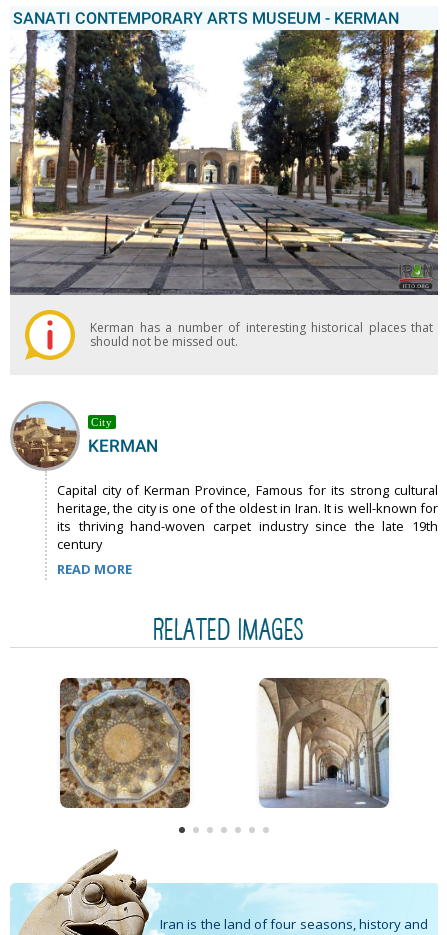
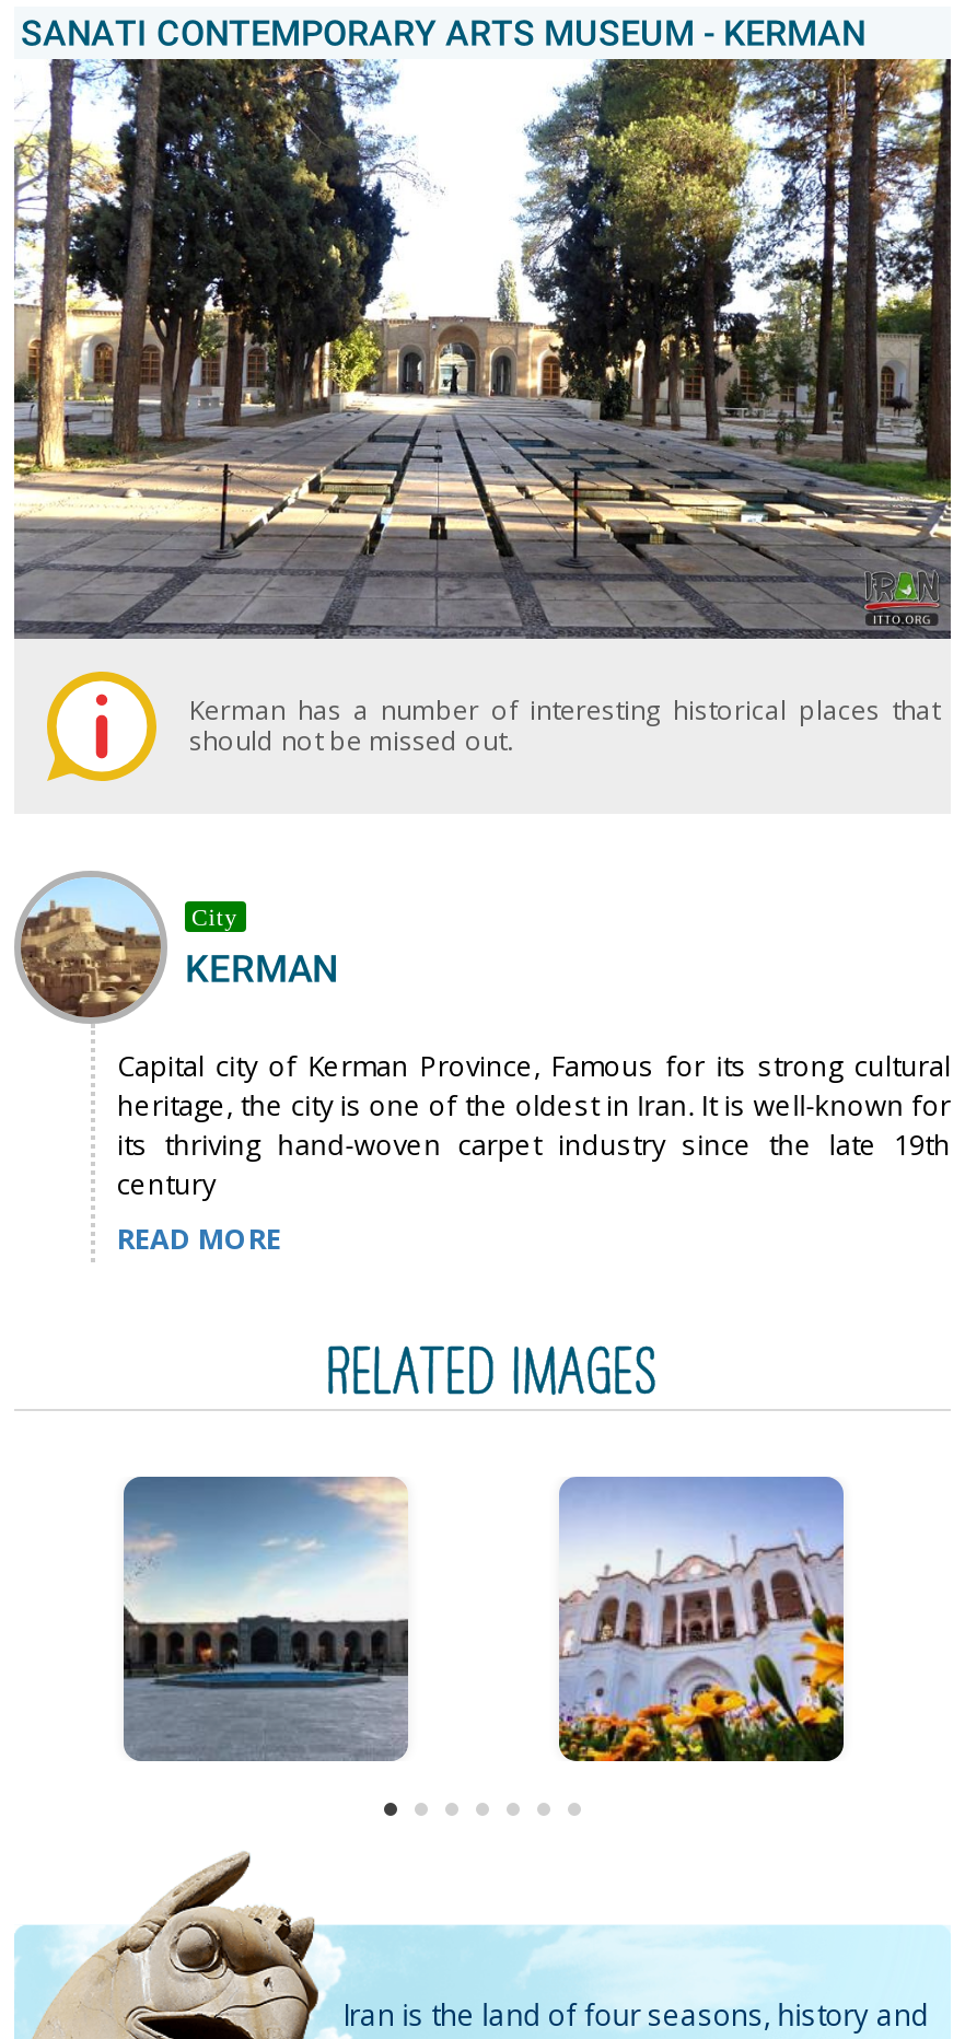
[59,677,191,809] [image] -> [121,1475,408,1763] [image]
[259,677,390,809] [image] -> [557,1475,846,1763] [image]

